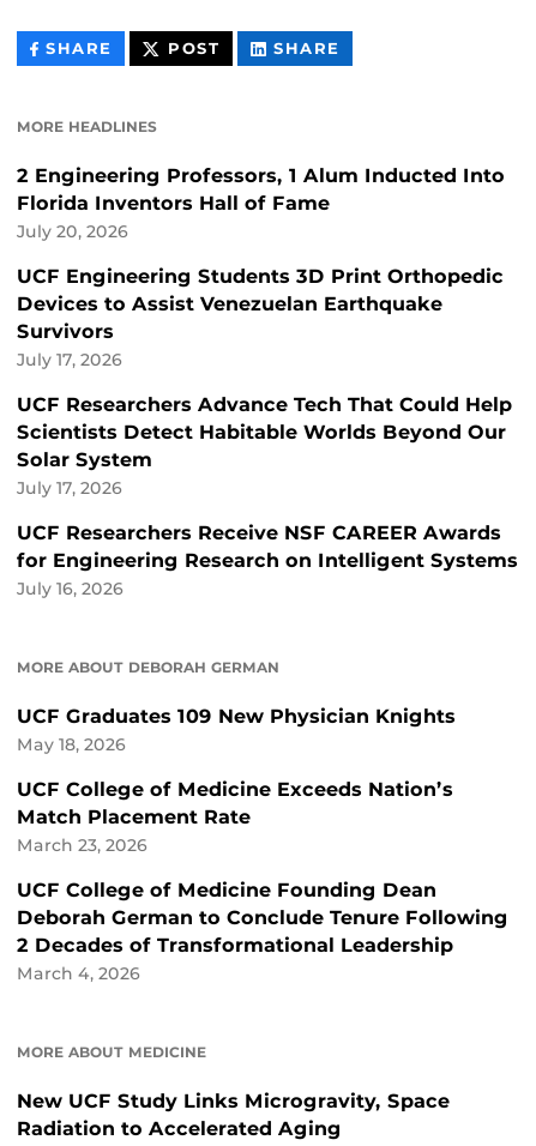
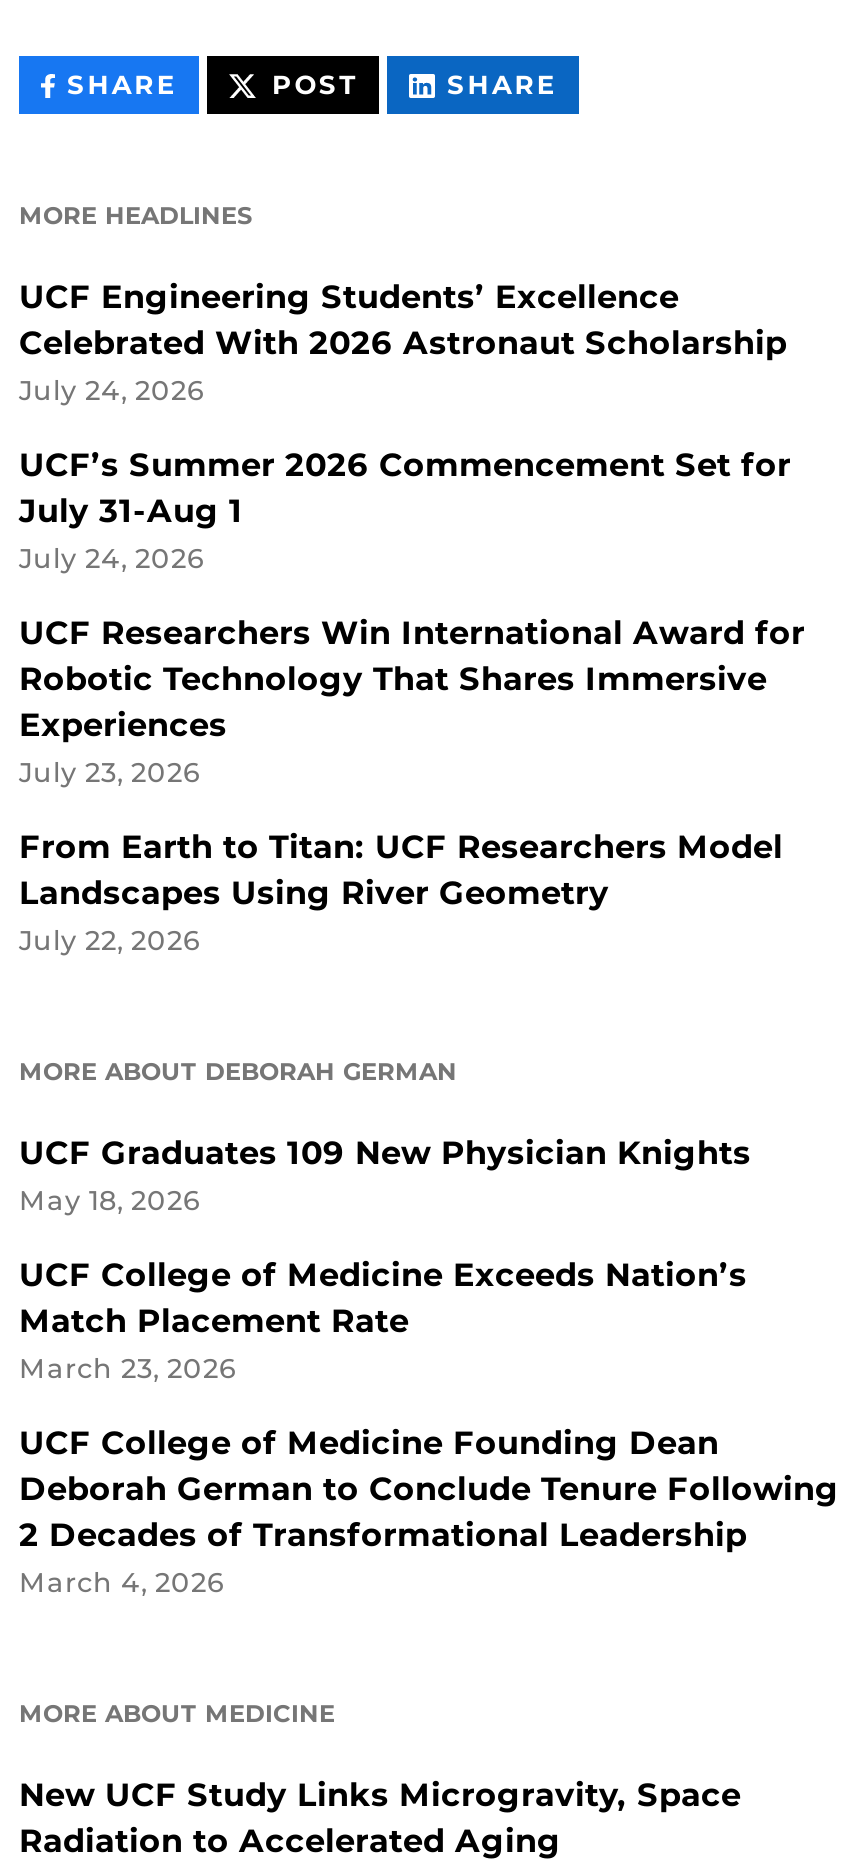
[17,165,505,241] 2 Engineering Professors, 1 Alum Inducted Into | Florida Inventors Hall of Fame | July 20, 2026 -> [19,279,787,407] UCF Engineering Students’ Excellence | Celebrated With 2026 Astronaut Scholarship | July 24, 2026
[17,265,504,370] UCF Engineering Students 3D Print Orthopedic | Devices to Assist Venezuelan Earthquake | Survivors | July 17, 2026 -> [19,447,791,575] UCF’s Summer 2026 Commencement Set for | July 31-Aug 1 | July 24, 2026
[17,394,512,498] UCF Researchers Advance Tech That Could Help | Scientists Detect Habitable Worlds Beyond Our | Solar System | July 17, 2026 -> [19,615,805,789] UCF Researchers Win International Award for | Robotic Technology That Shares Immersive | Experiences | July 23, 2026
[17,522,518,599] UCF Researchers Receive NSF CAREER Awards | for Engineering Research on Intelligent Systems | July 16, 2026 -> [19,829,783,957] From Earth to Titan: UCF Researchers Model | Landscapes Using River Geometry | July 22, 2026

